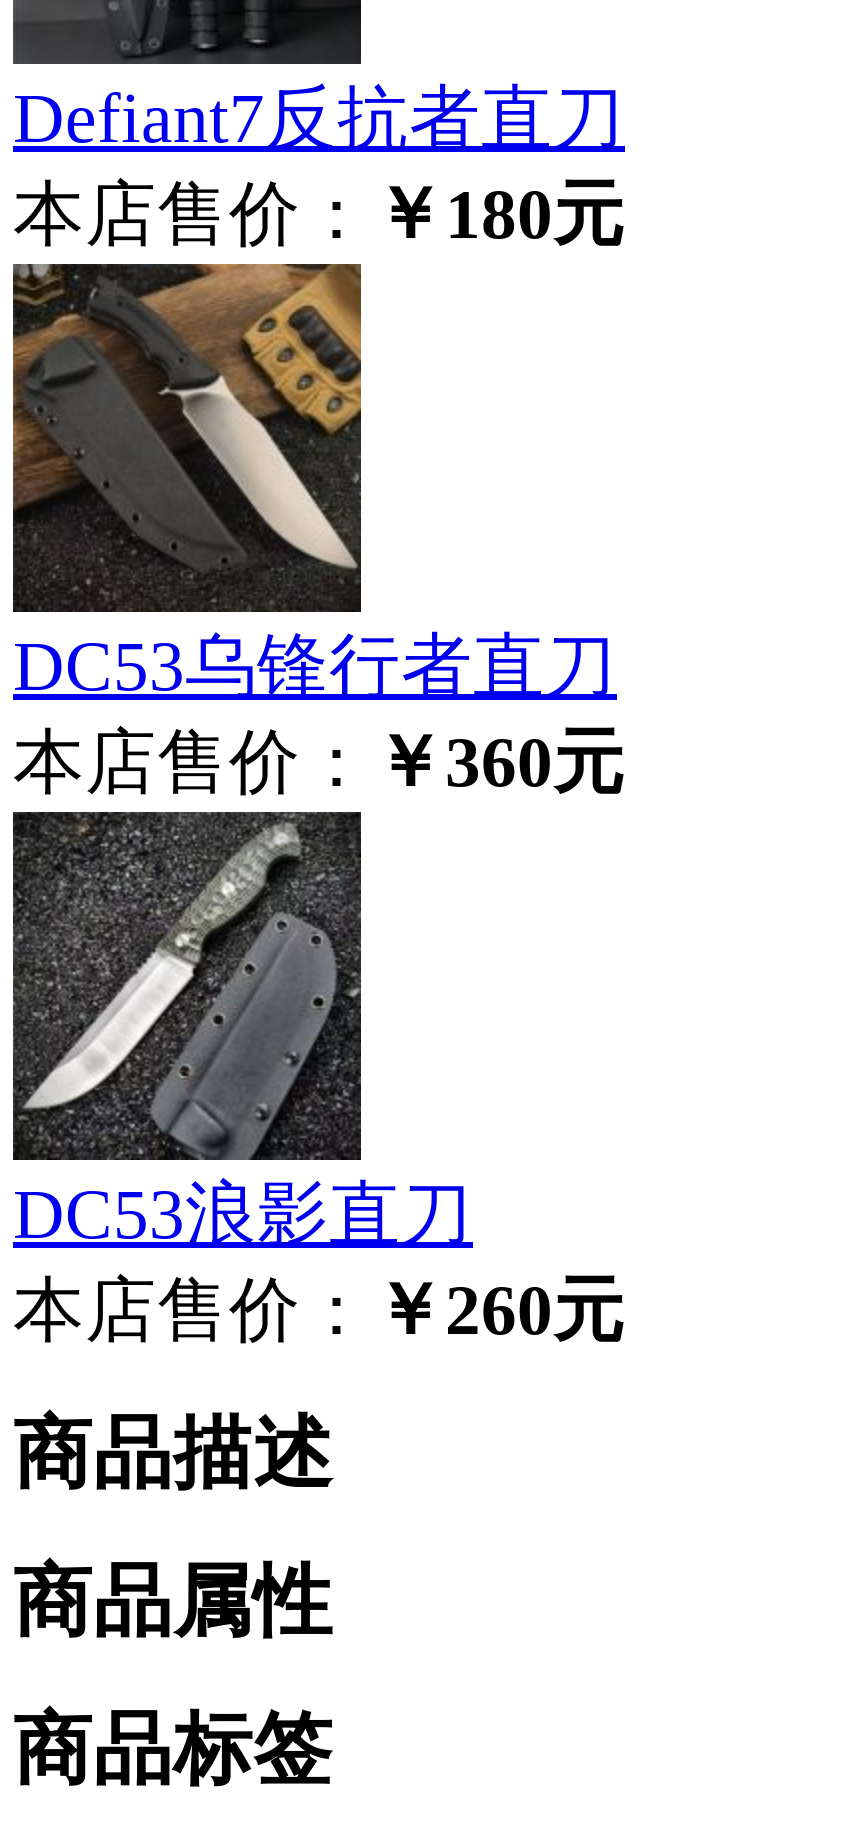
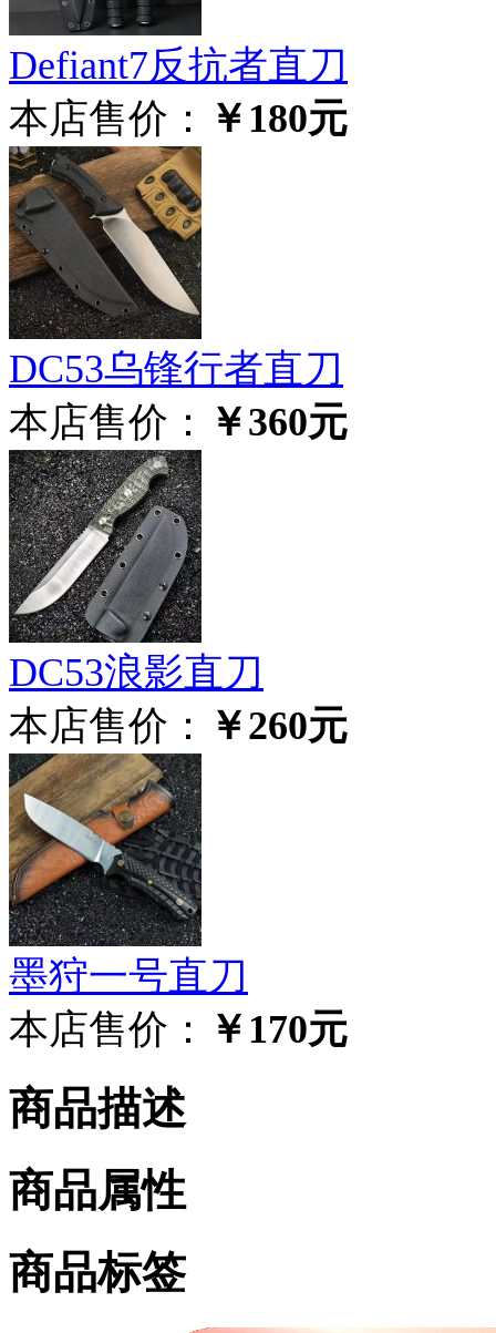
none -> [8,752,348,1051] [image] | 墨狩一号直刀 | 本店售价：￥170元

